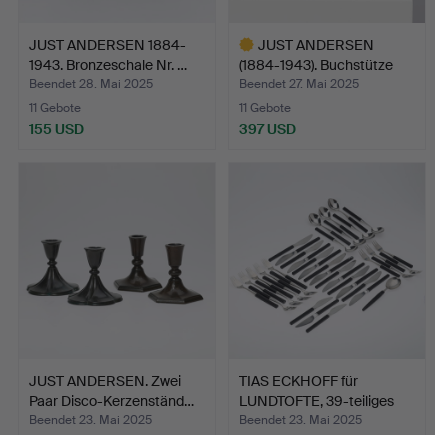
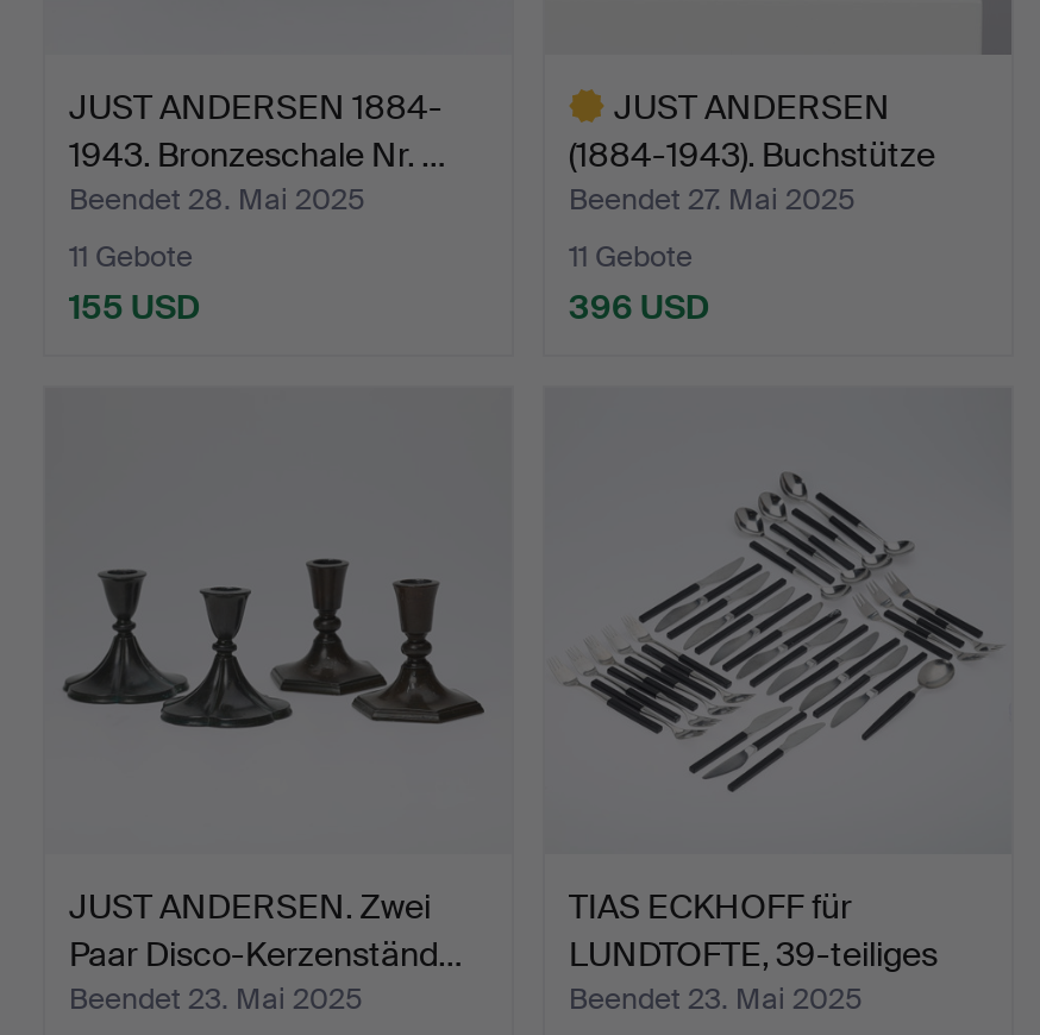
[239,120,296,138] 397 USD -> [569,285,709,328] 396 USD

